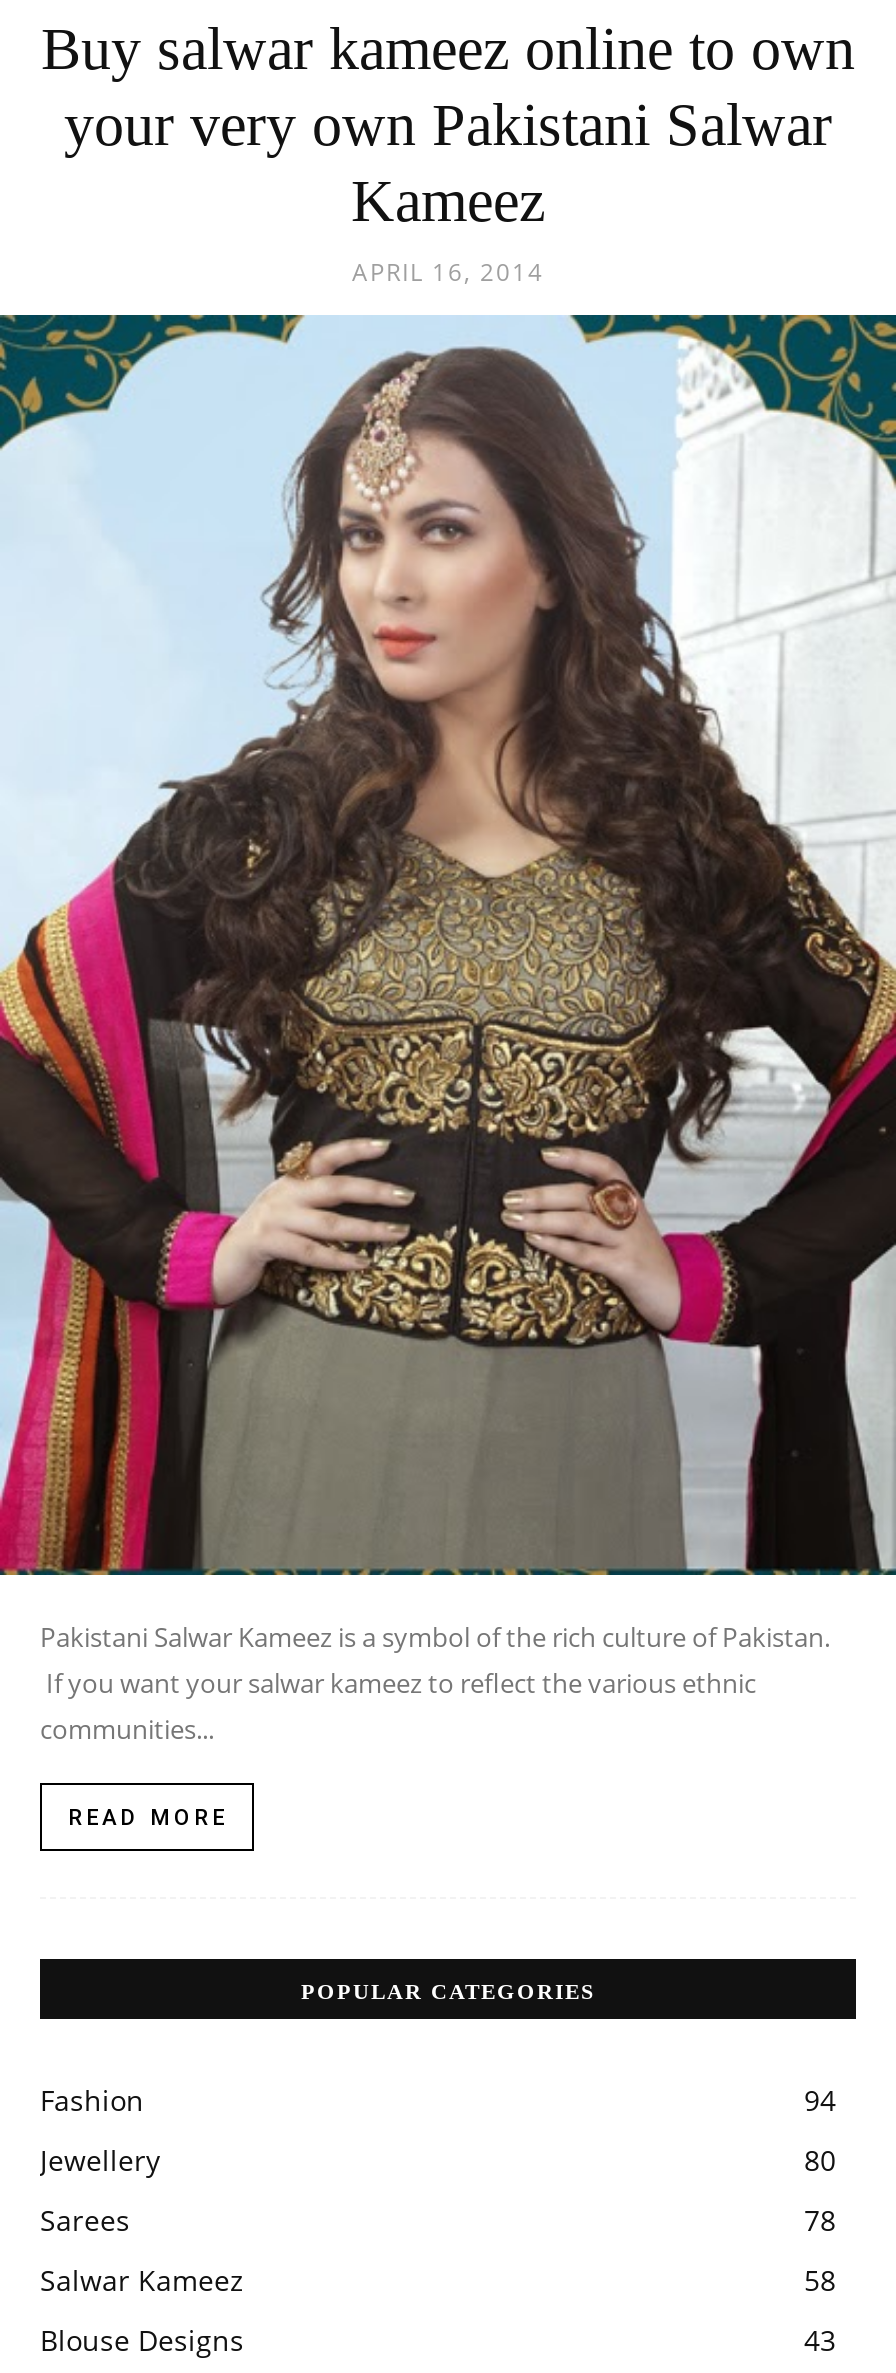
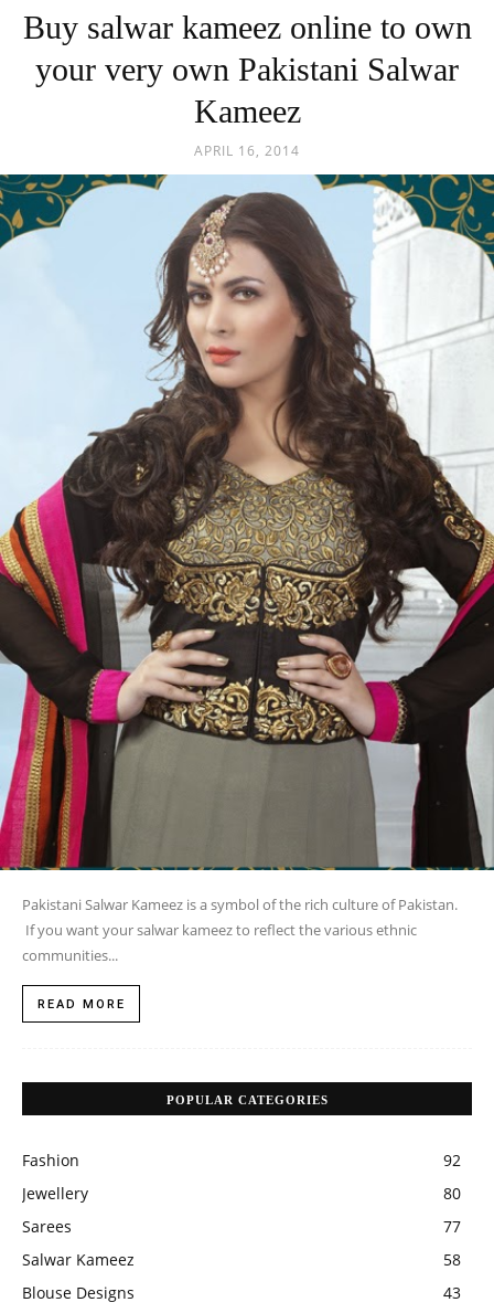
[804,2080,836,2118] 94 -> [443,1149,461,1170] 92
[804,2200,836,2238] 78 -> [443,1215,461,1236] 77

